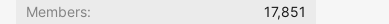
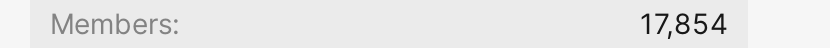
[264,3,306,20] 17,851 -> [640,6,728,40] 17,854

